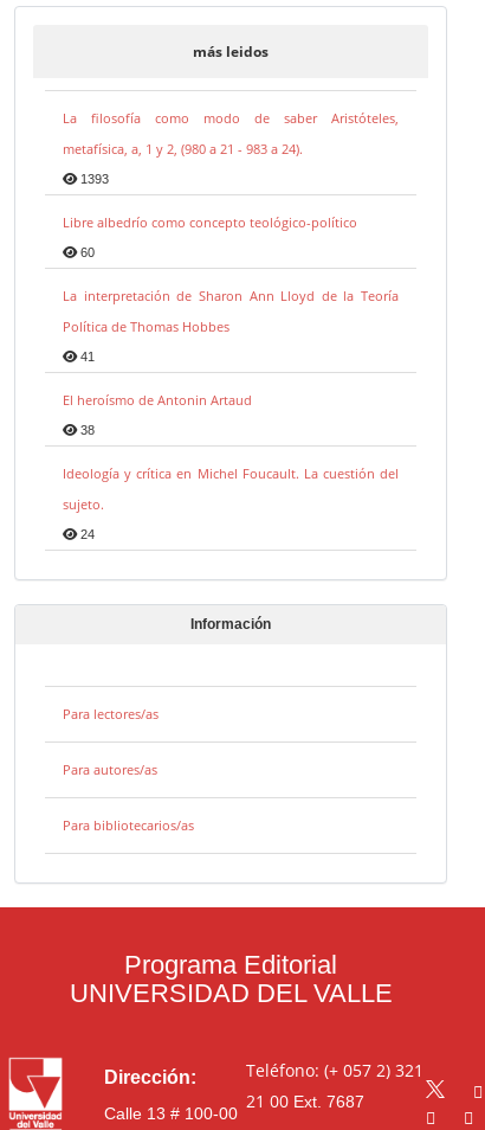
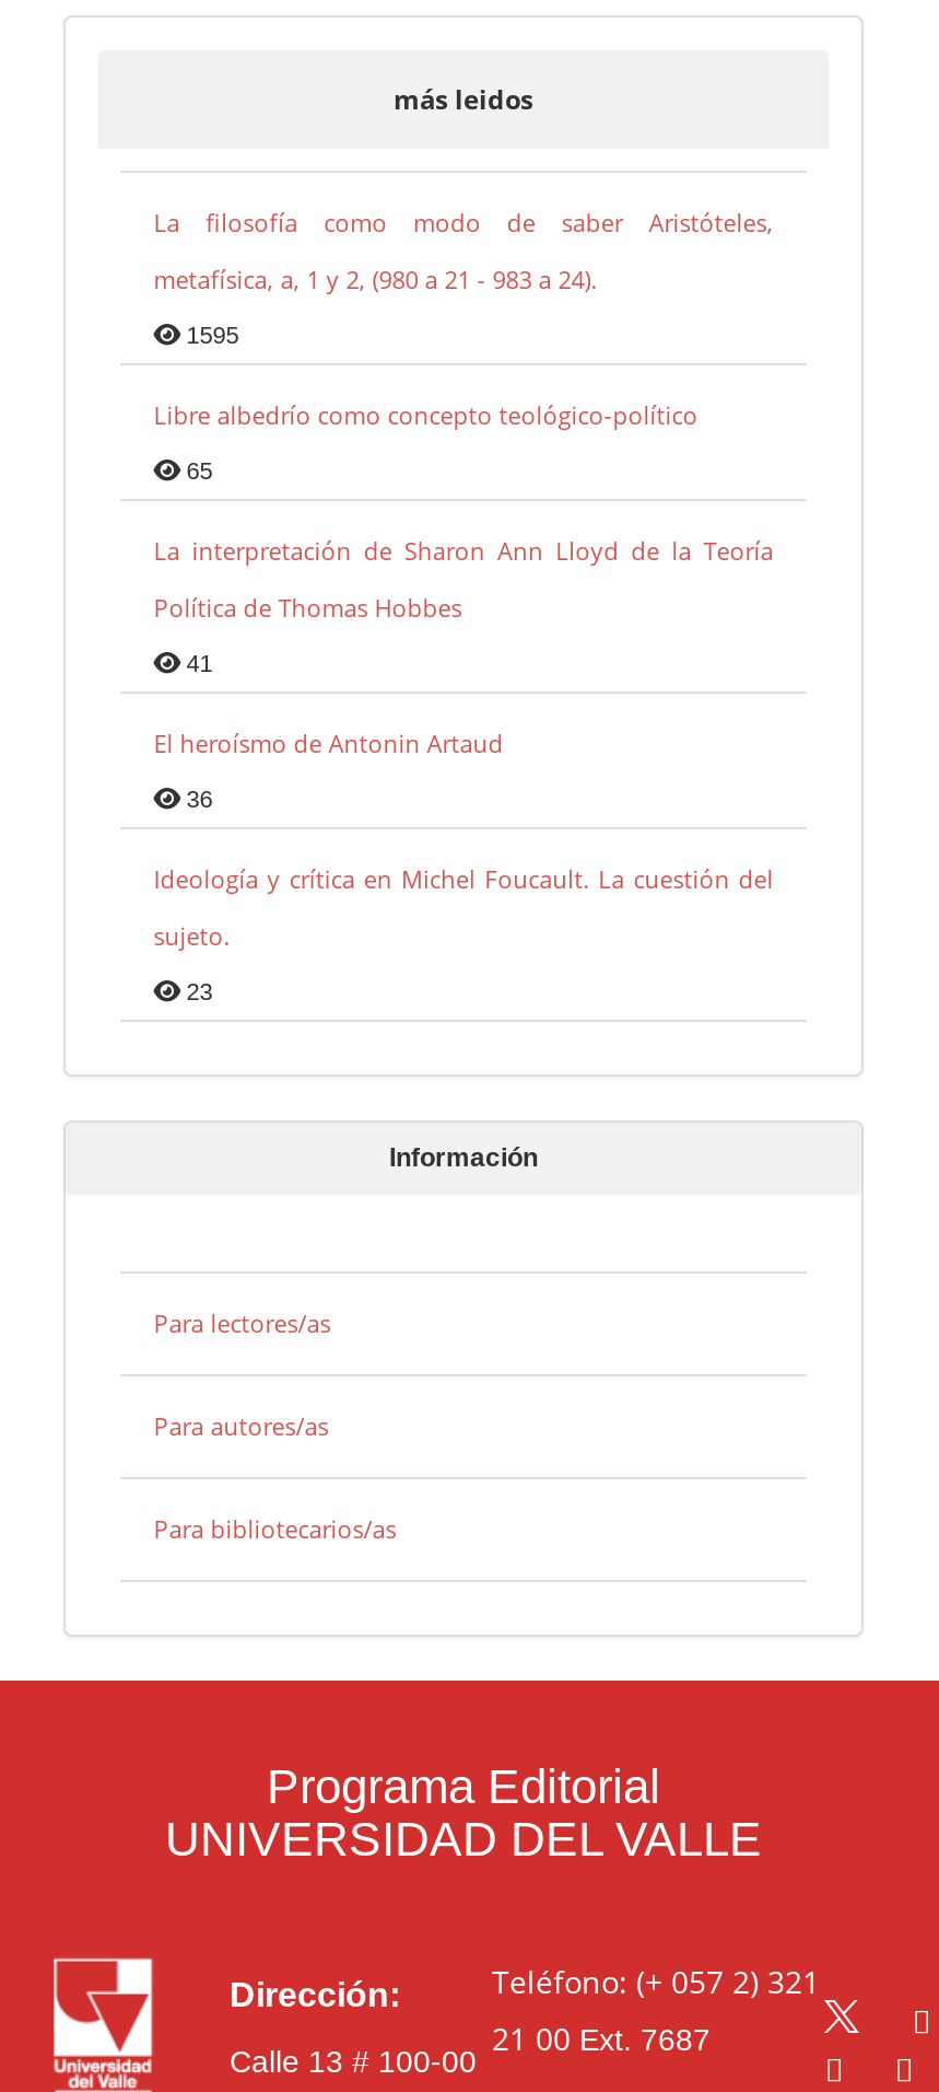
[77,172,109,186] 1393 -> [180,322,239,348] 1595
[77,245,95,259] 60 -> [180,457,213,484] 65
[77,423,95,437] 38 -> [180,786,213,812] 36
[77,527,95,541] 24 -> [180,978,213,1004] 23

